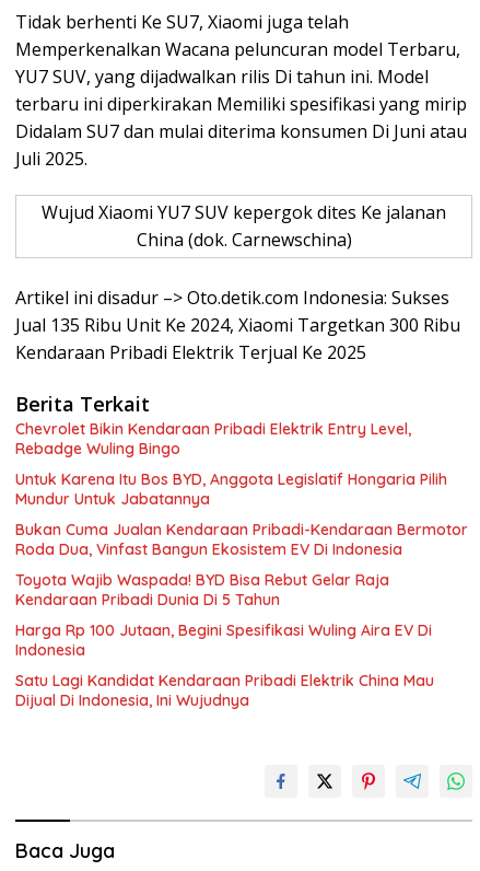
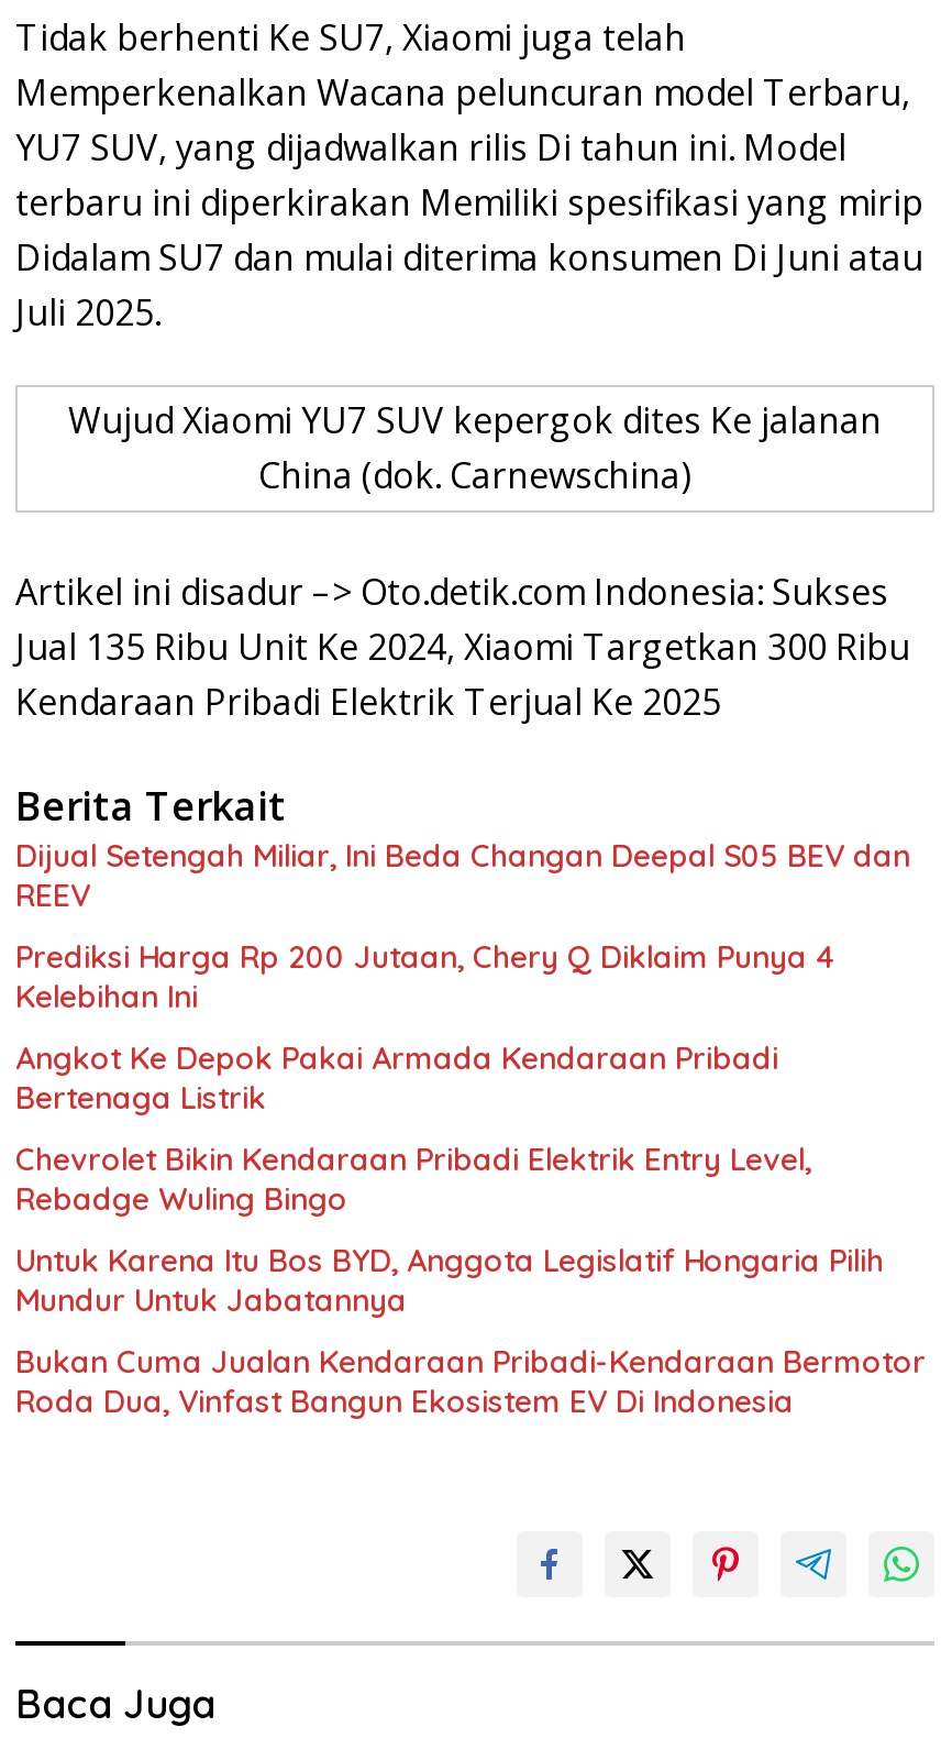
none -> [15,835,910,1117] Dijual Setengah Miliar, Ini Beda Changan Deepal S05 BEV dan | REEV | Prediksi Harga Rp 200 Jutaan, Chery Q Diklaim Punya 4 | Kelebihan Ini | Angkot Ke Depok Pakai Armada Kendaraan Pribadi | Bertenaga Listrik
moved [15,419,468,559] -> [15,1139,926,1421]: Chevrolet Bikin Kendaraan Pribadi Elektrik Entry Level, | Rebadge Wuling Bingo | Untuk Karena Itu Bos BYD, Anggota Legislatif Hongaria Pilih | Mundur Untuk Jabatannya | Bukan Cuma Jualan Kendaraan Pribadi-Kendaraan Bermotor | Roda Dua, Vinfast Bangun Ekosistem EV Di Indonesia
[15,570,434,710] Toyota Wajib Waspada! BYD Bisa Rebut Gelar Raja | Kendaraan Pribadi Dunia Di 5 Tahun | Harga Rp 100 Jutaan, Begini Spesifikasi Wuling Aira EV Di | Indonesia | Satu Lagi Kandidat Kendaraan Pribadi Elektrik China Mau | Dijual Di Indonesia, Ini Wujudnya -> none

